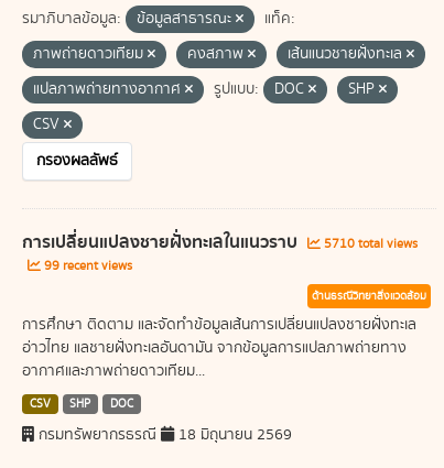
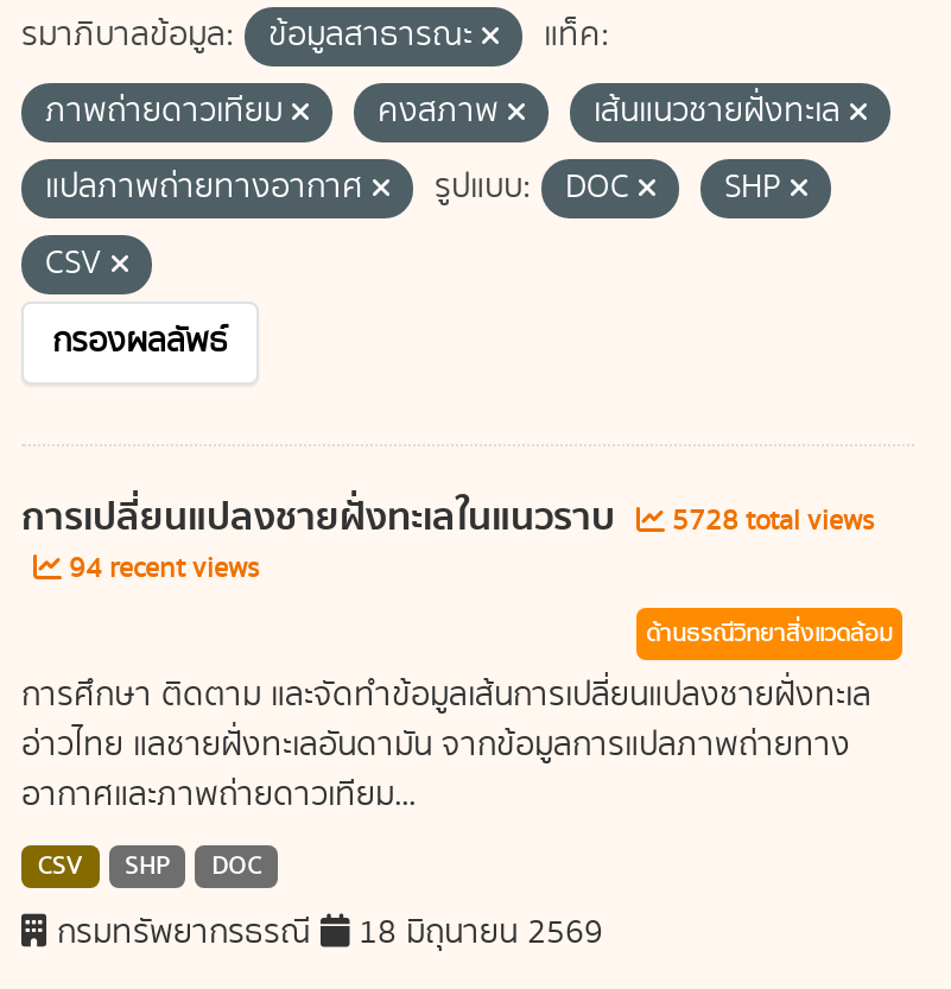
[22,228,418,257] การเปลี่ยนแปลงชายฝั่งทะเลในแนวราบ 5710 total views -> [21,487,874,549] การเปลี่ยนแปลงชายฝั่งทะเลในแนวราบ 5728 total views
[41,257,132,275] 99 recent views -> [62,549,259,589] 94 recent views

